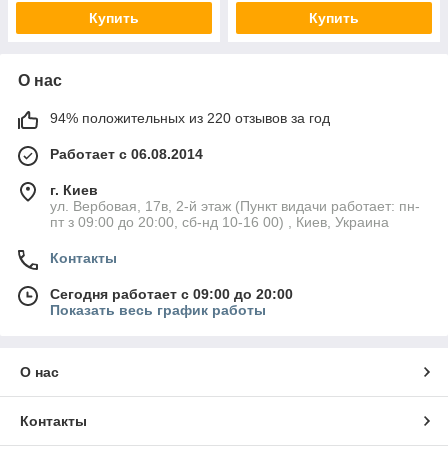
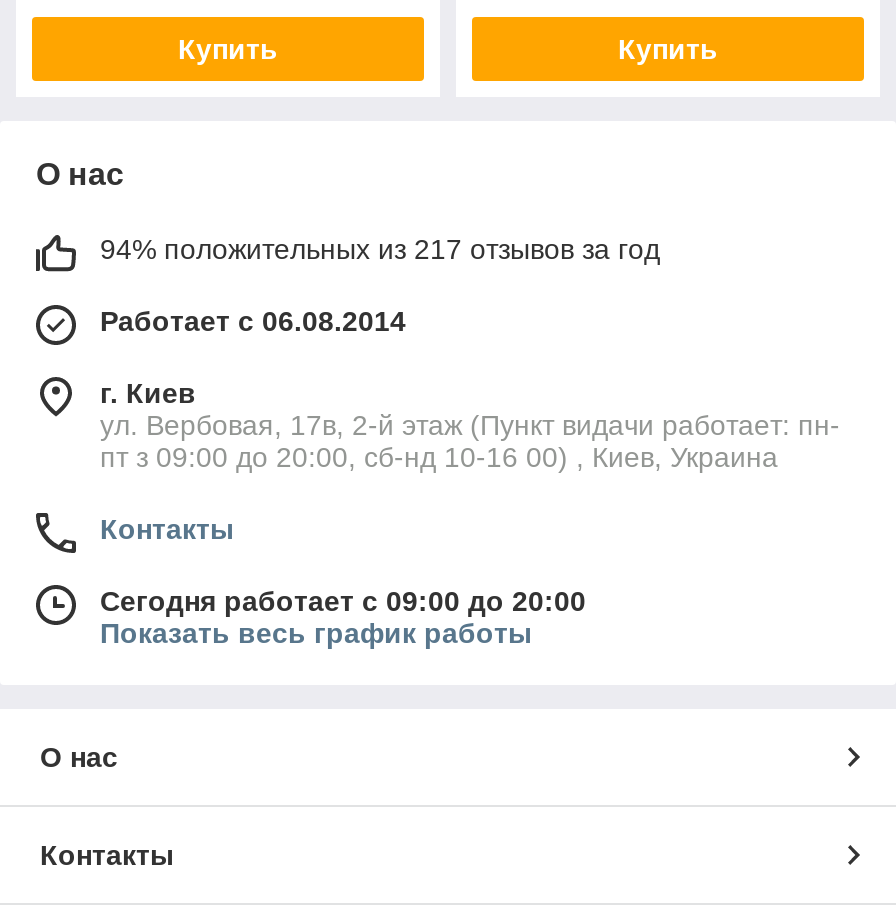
[50,110,330,126] 94% положительных из 220 отзывов за год -> [100,233,660,265] 94% положительных из 217 отзывов за год

